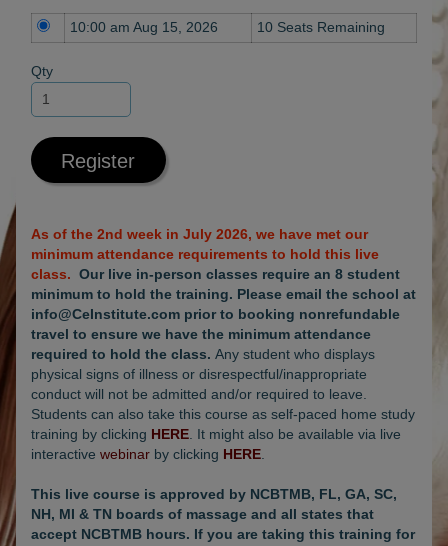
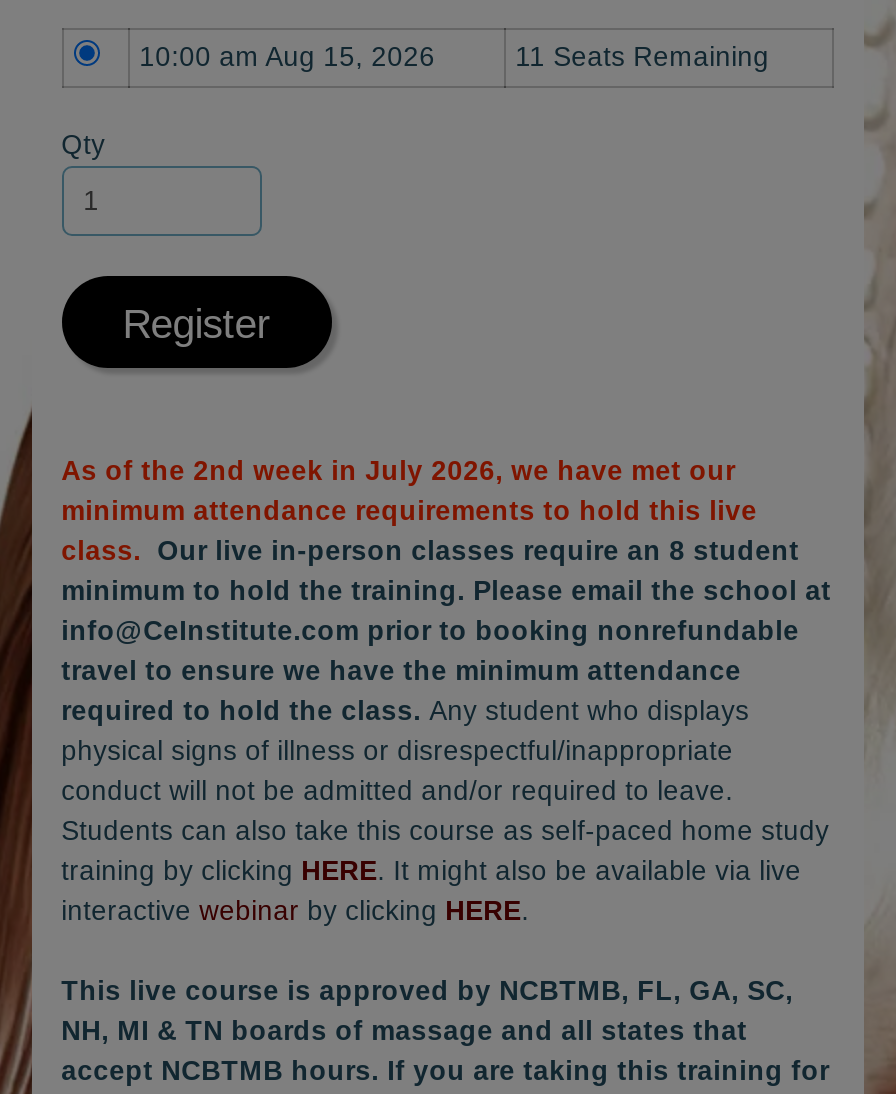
[257,20,385,35] 10 Seats Remaining -> [515,42,769,72] 11 Seats Remaining

